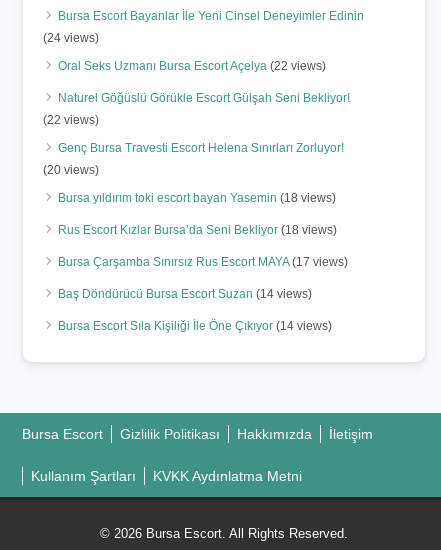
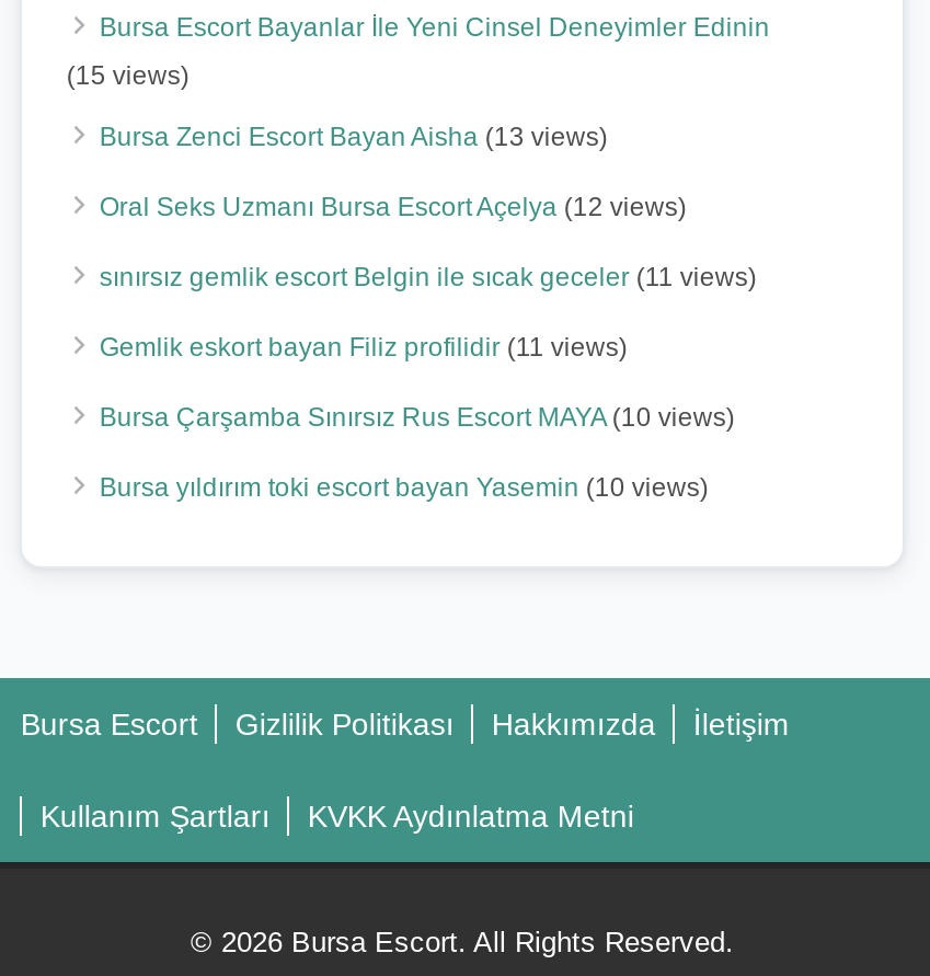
[43,31,350,333] (24 views) | Oral Seks Uzmanı Bursa Escort Açelya (22 views) | Naturel Göğüslü Görükle Escort Gülşah Seni Bekliyor! | (22 views) | Genç Bursa Travesti Escort Helena Sınırları Zorluyor! | (20 views) | Bursa yıldırım toki escort bayan Yasemin (18 views) | Rus Escort Kızlar Bursa’da Seni Bekliyor (18 views) | Bursa Çarşamba Sınırsız Rus Escort MAYA (17 views) | Baş Döndürücü Bursa Escort Suzan (14 views) | Bursa Escort Sıla Kişiliği İle Öne Çıkıyor (14 views) -> [67,60,757,503] (15 views) | Bursa Zenci Escort Bayan Aisha (13 views) | Oral Seks Uzmanı Bursa Escort Açelya (12 views) | sınırsız gemlik escort Belgin ile sıcak geceler (11 views) | Gemlik eskort bayan Filiz profilidir (11 views) | Bursa Çarşamba Sınırsız Rus Escort MAYA (10 views) | Bursa yıldırım toki escort bayan Yasemin (10 views)

